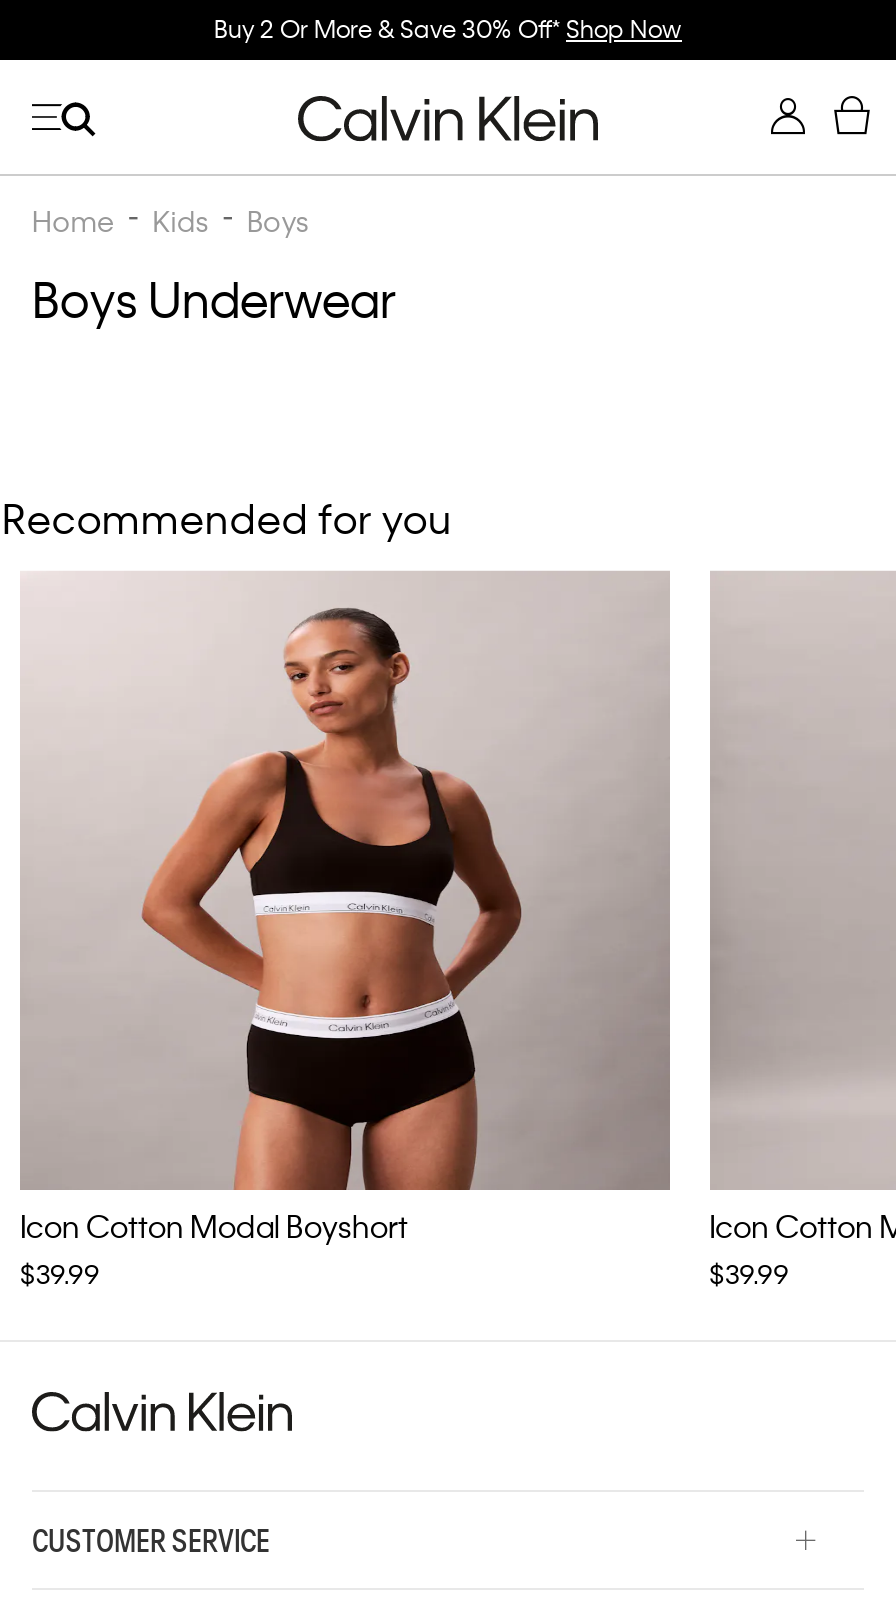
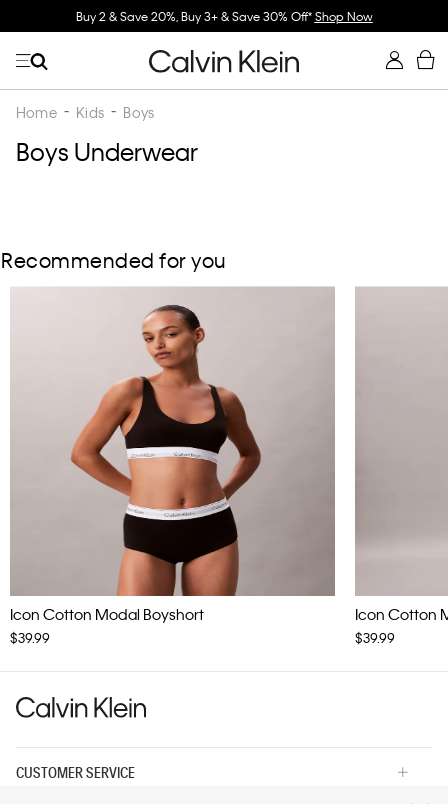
[214,12,682,44] Buy 2 Or More & Save 30% Off* Shop Now -> [75,8,372,24] Buy 2 & Save 20%, Buy 3+ & Save 30% Off* Shop Now

